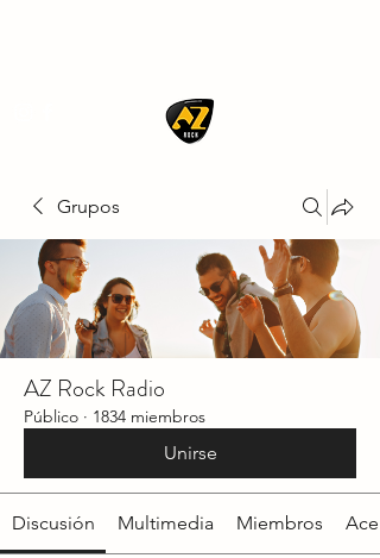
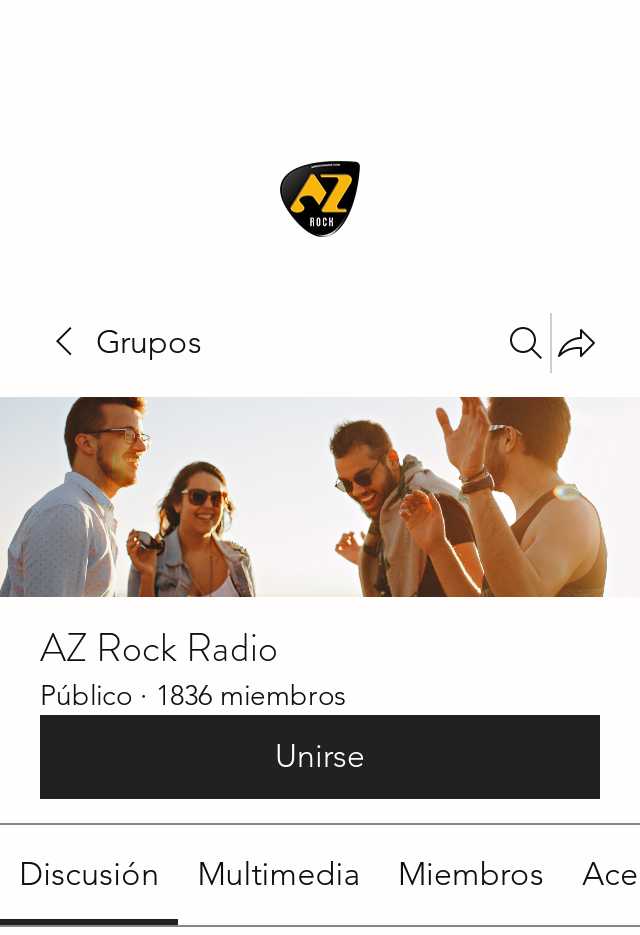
[24,406,205,427] Público · 1834 miembros -> [40,677,346,713] Público · 1836 miembros

